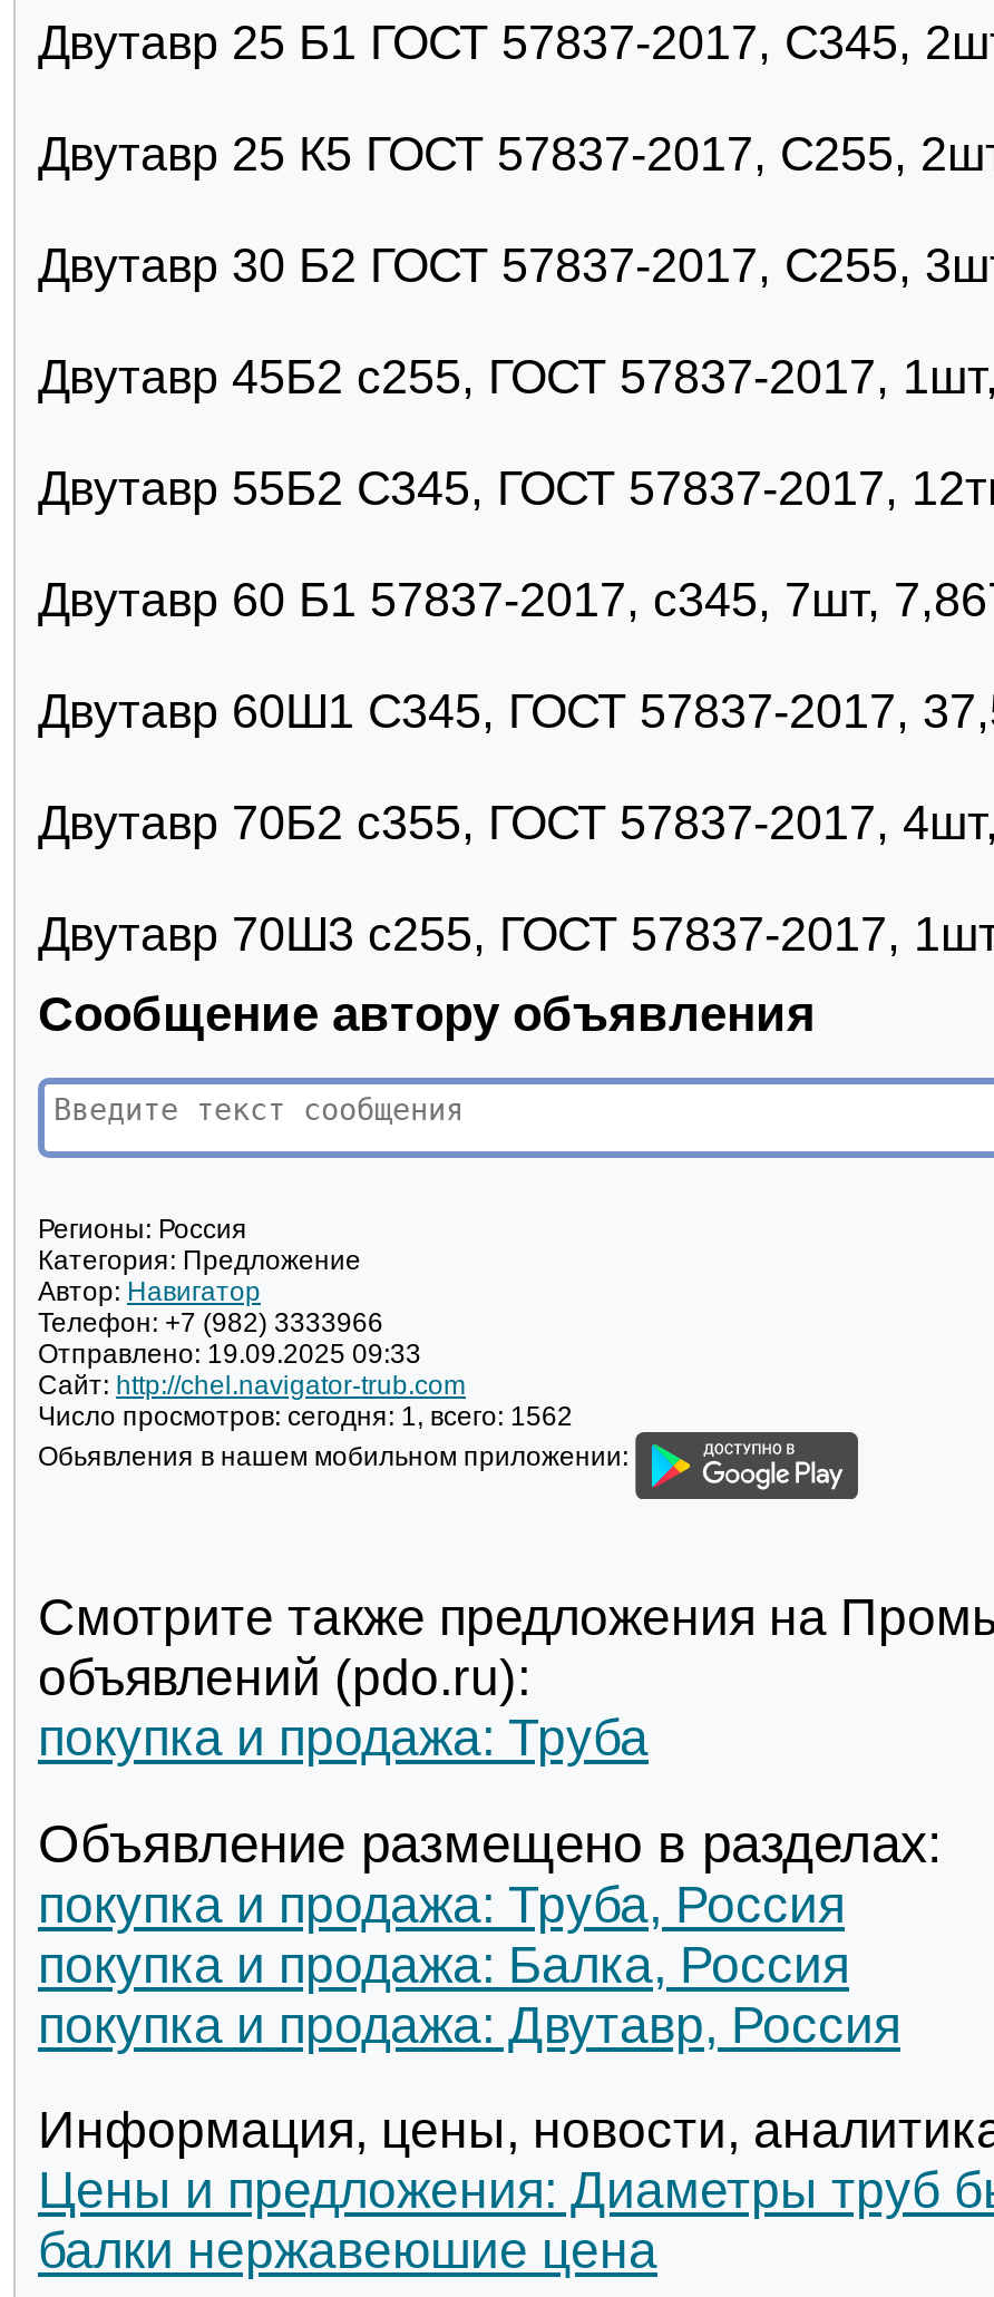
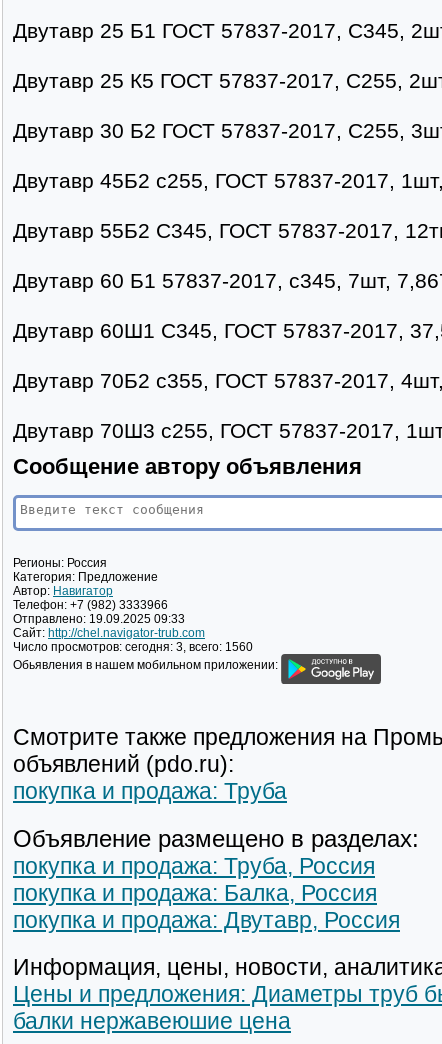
[38,1402,573,1433] Число просмотров: сегодня: 1, всего: 1562 -> [13,640,253,654] Число просмотров: сегодня: 3, всего: 1560

